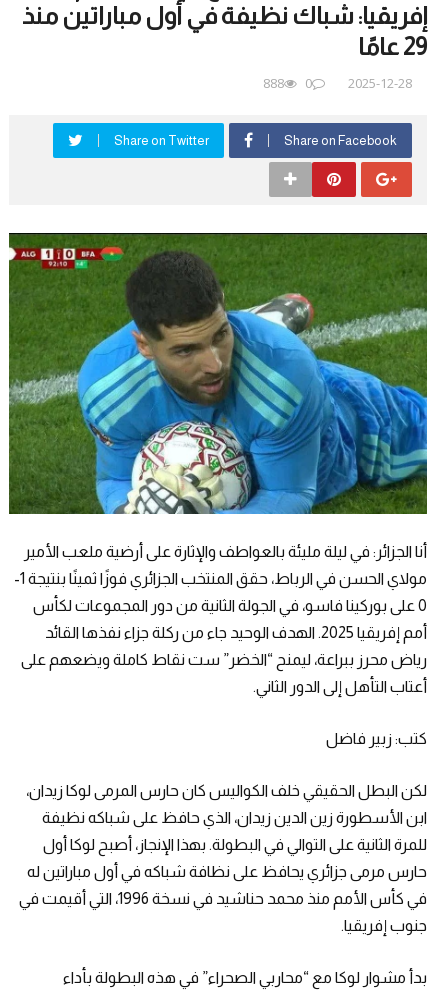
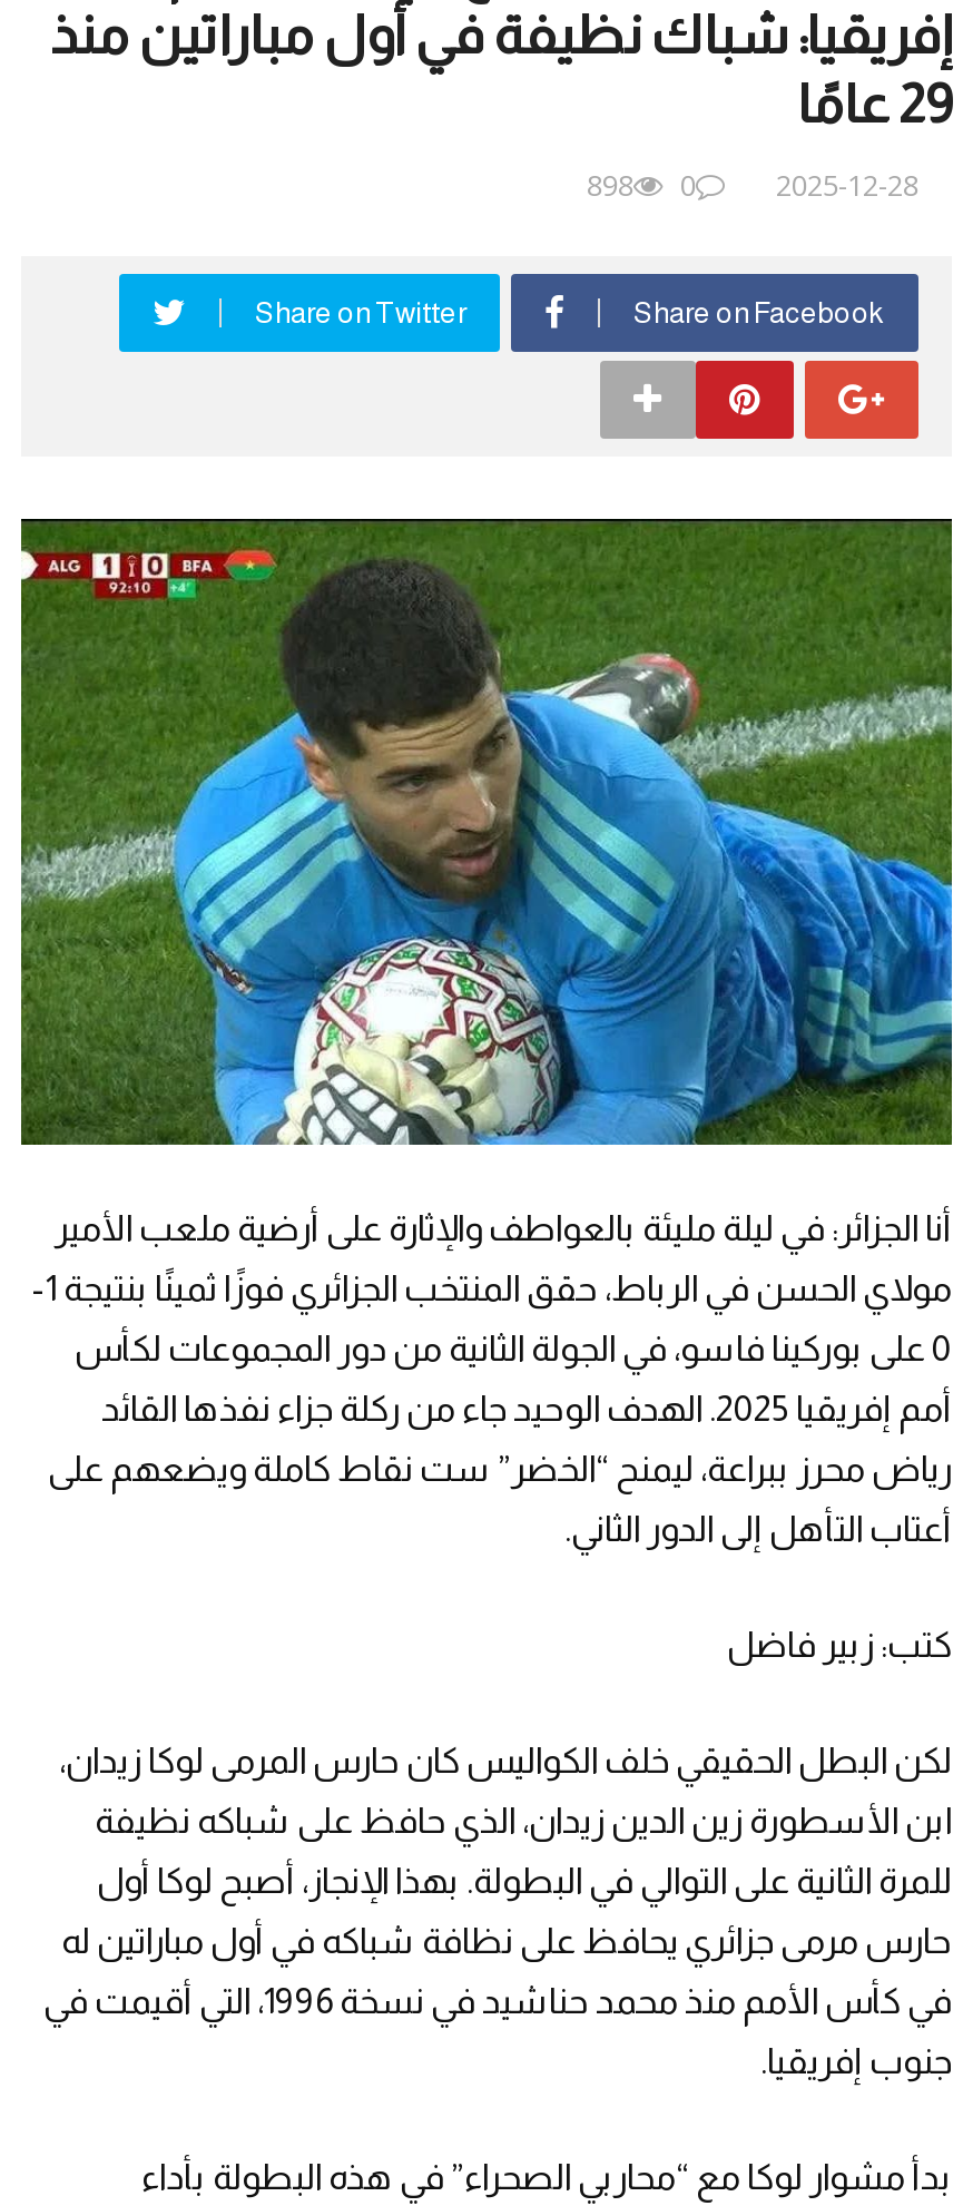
[263,74,412,92] 888 0 2025-12-28 -> [587,165,918,205] 898 0 2025-12-28

